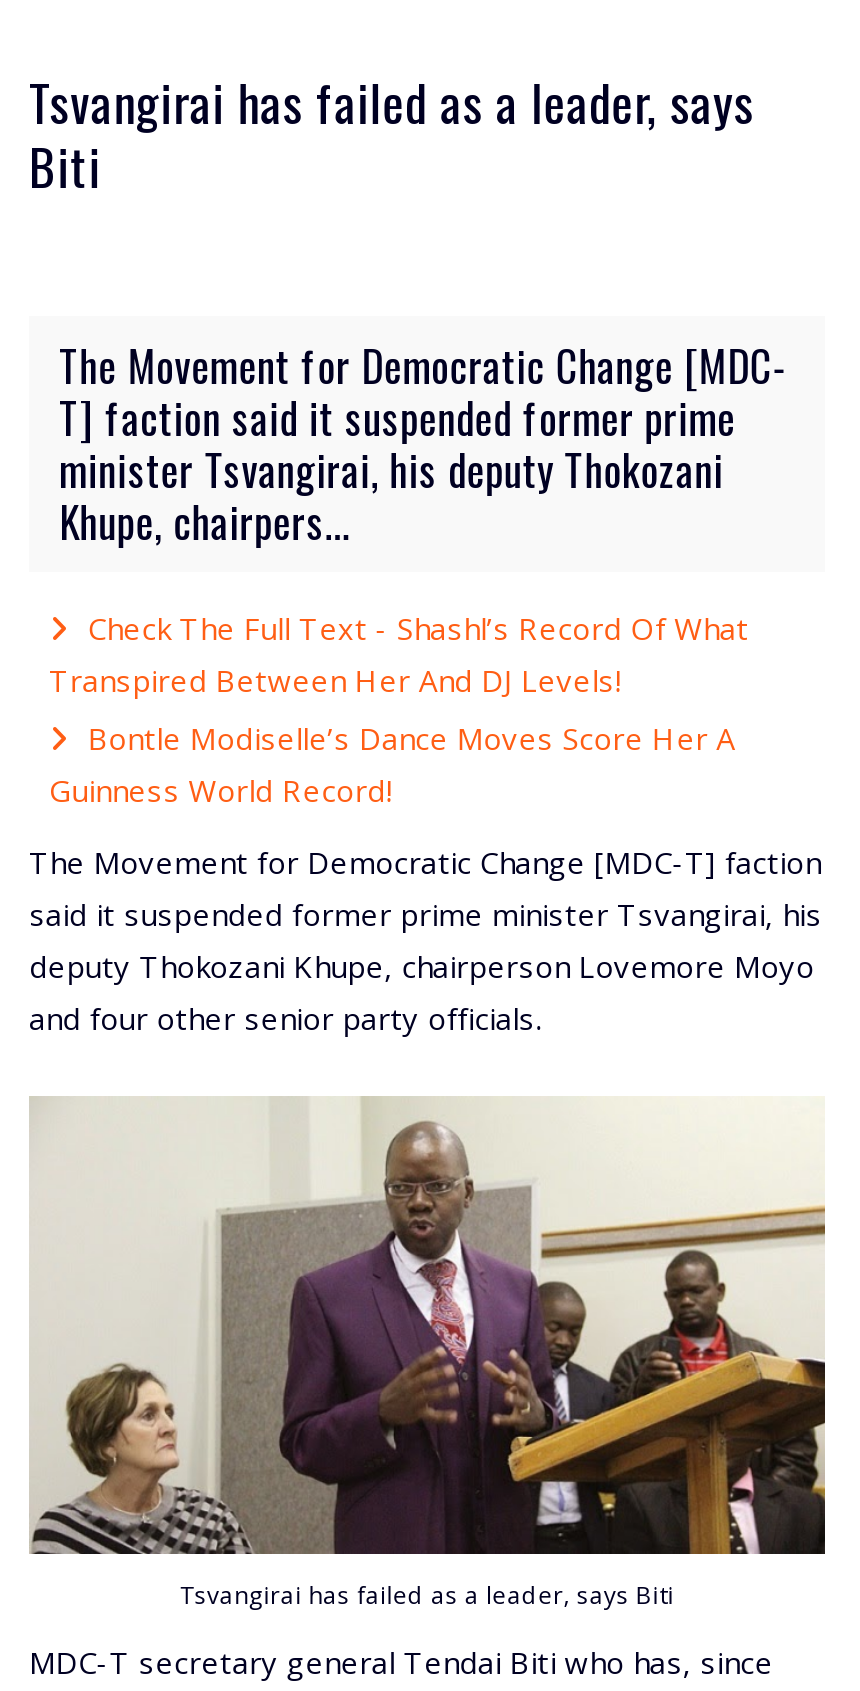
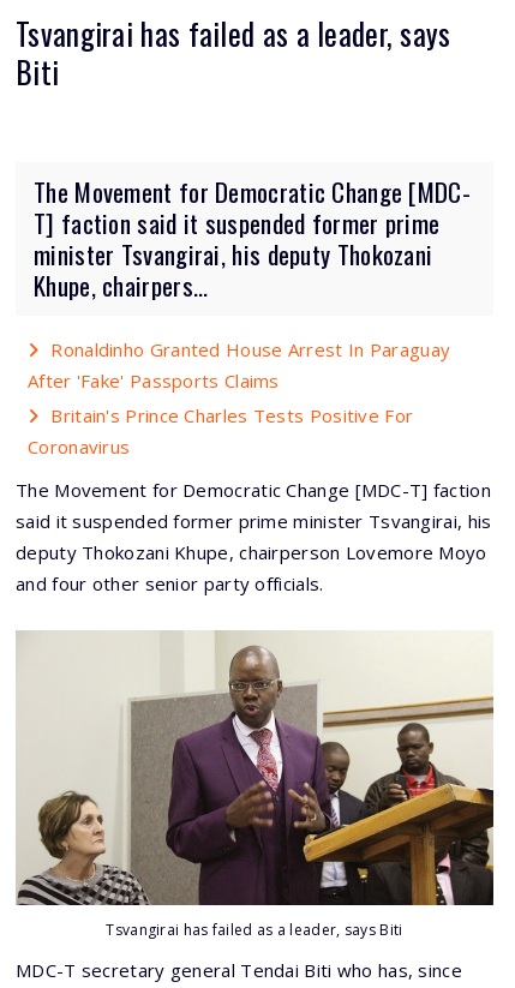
[49,608,749,810] Check The Full Text - Shashl’s Record Of What | Transpired Between Her And DJ Levels! | Bontle Modiselle’s Dance Moves Score Her A | Guinness World Record! -> [28,337,450,458] Ronaldinho Granted House Arrest In Paraguay | After 'Fake' Passports Claims | Britain's Prince Charles Tests Positive For | Coronavirus

